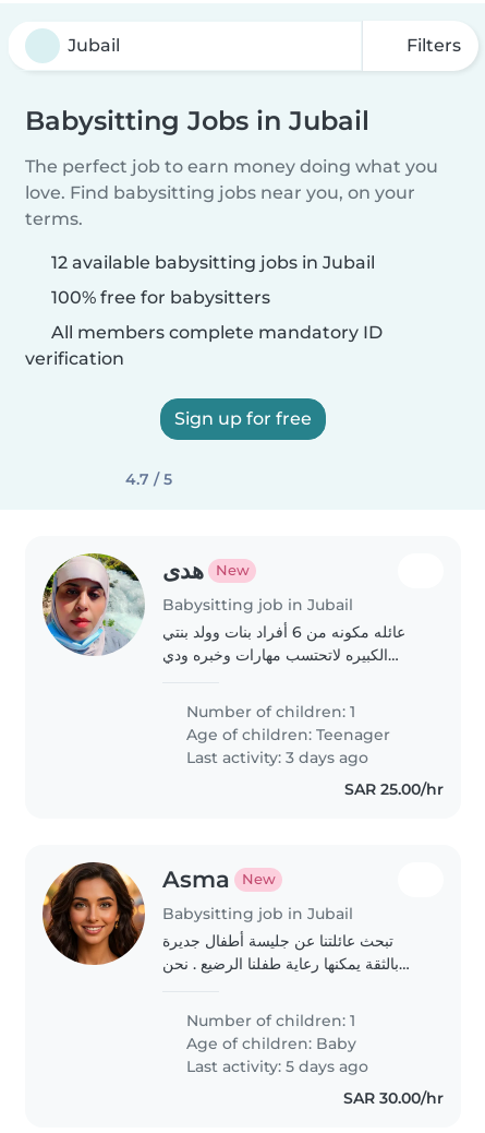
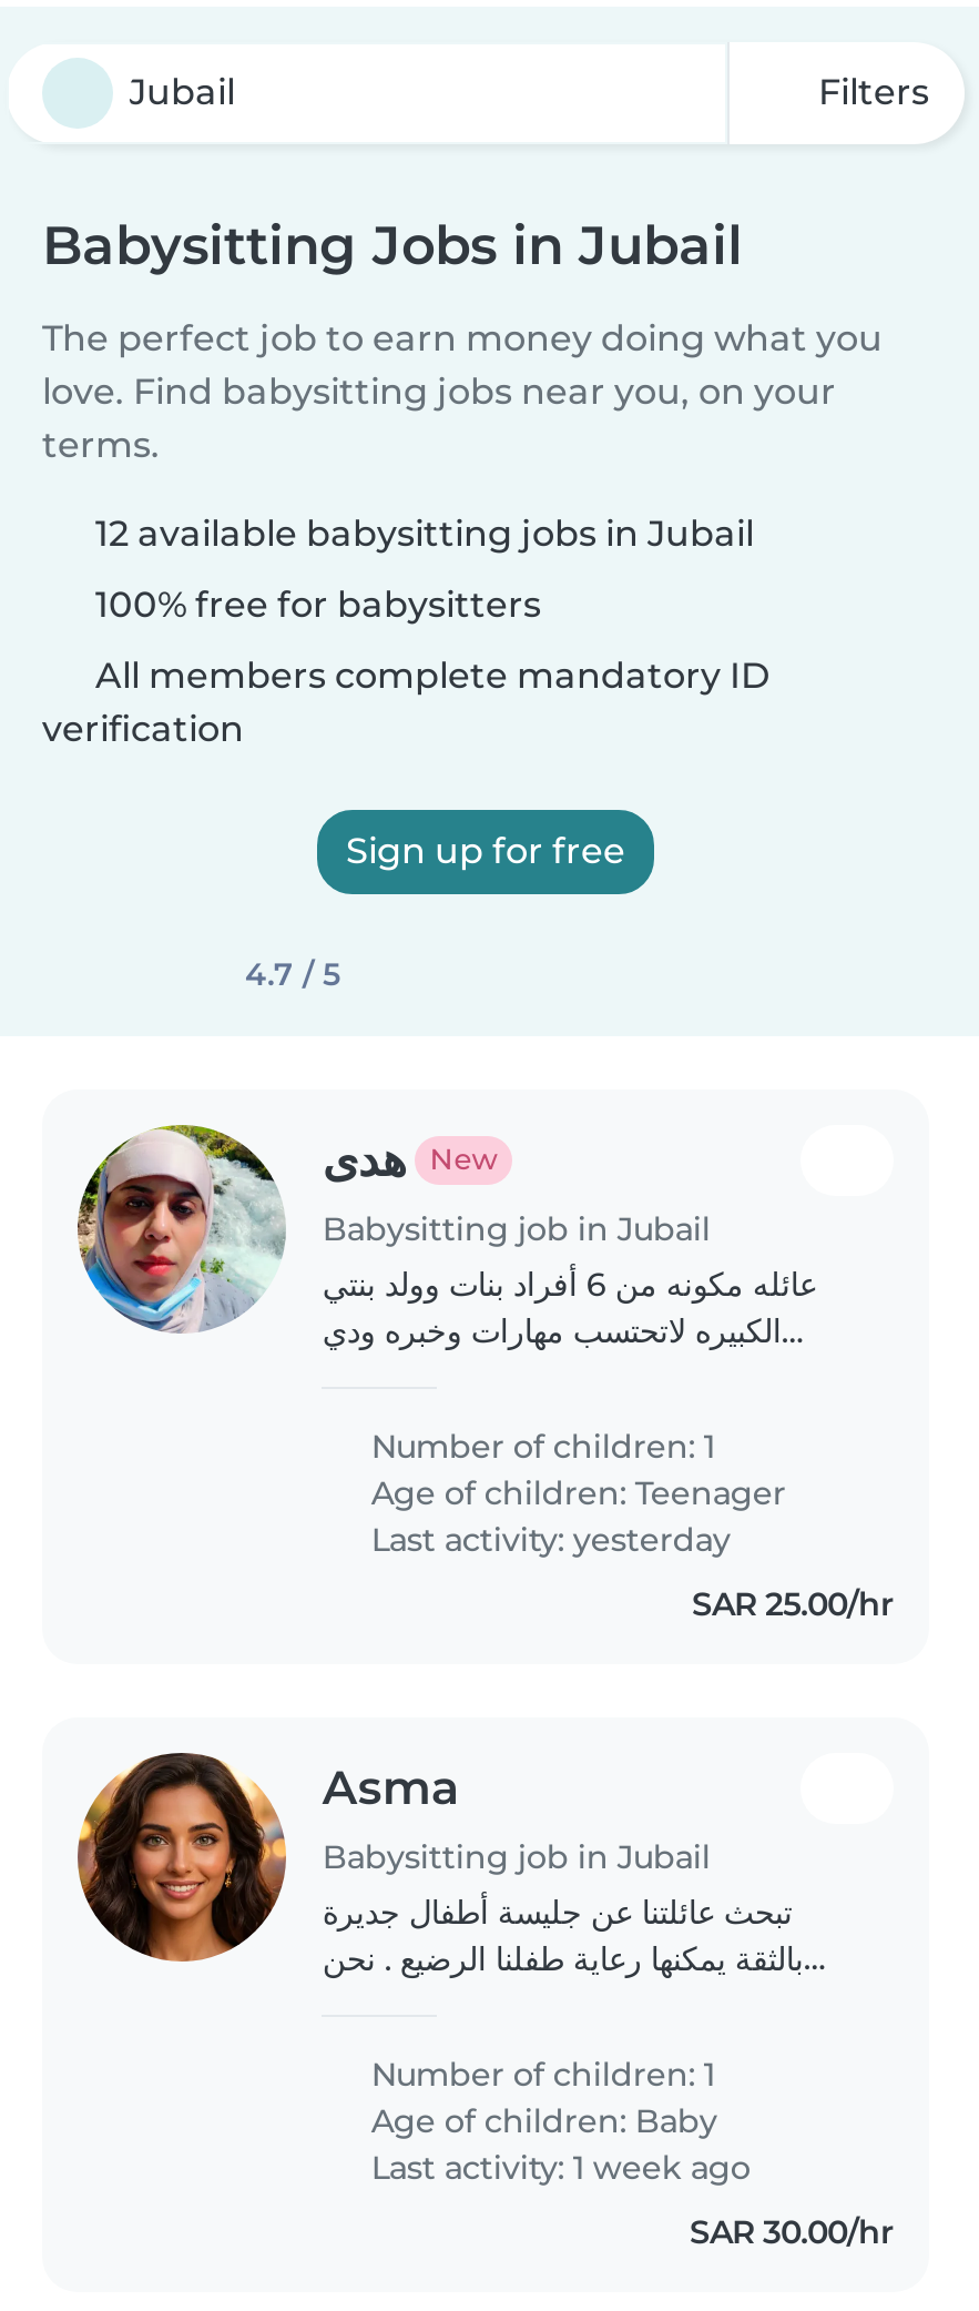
[182,747,369,767] Last activity: 3 days ago -> [362,1520,730,1559] Last activity: yesterday
[242,871,276,887] New -> none
[182,1056,369,1076] Last activity: 5 days ago -> [362,2147,750,2187] Last activity: 1 week ago

